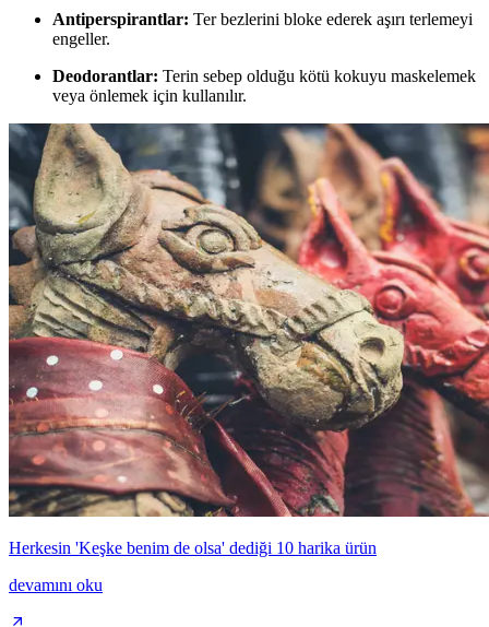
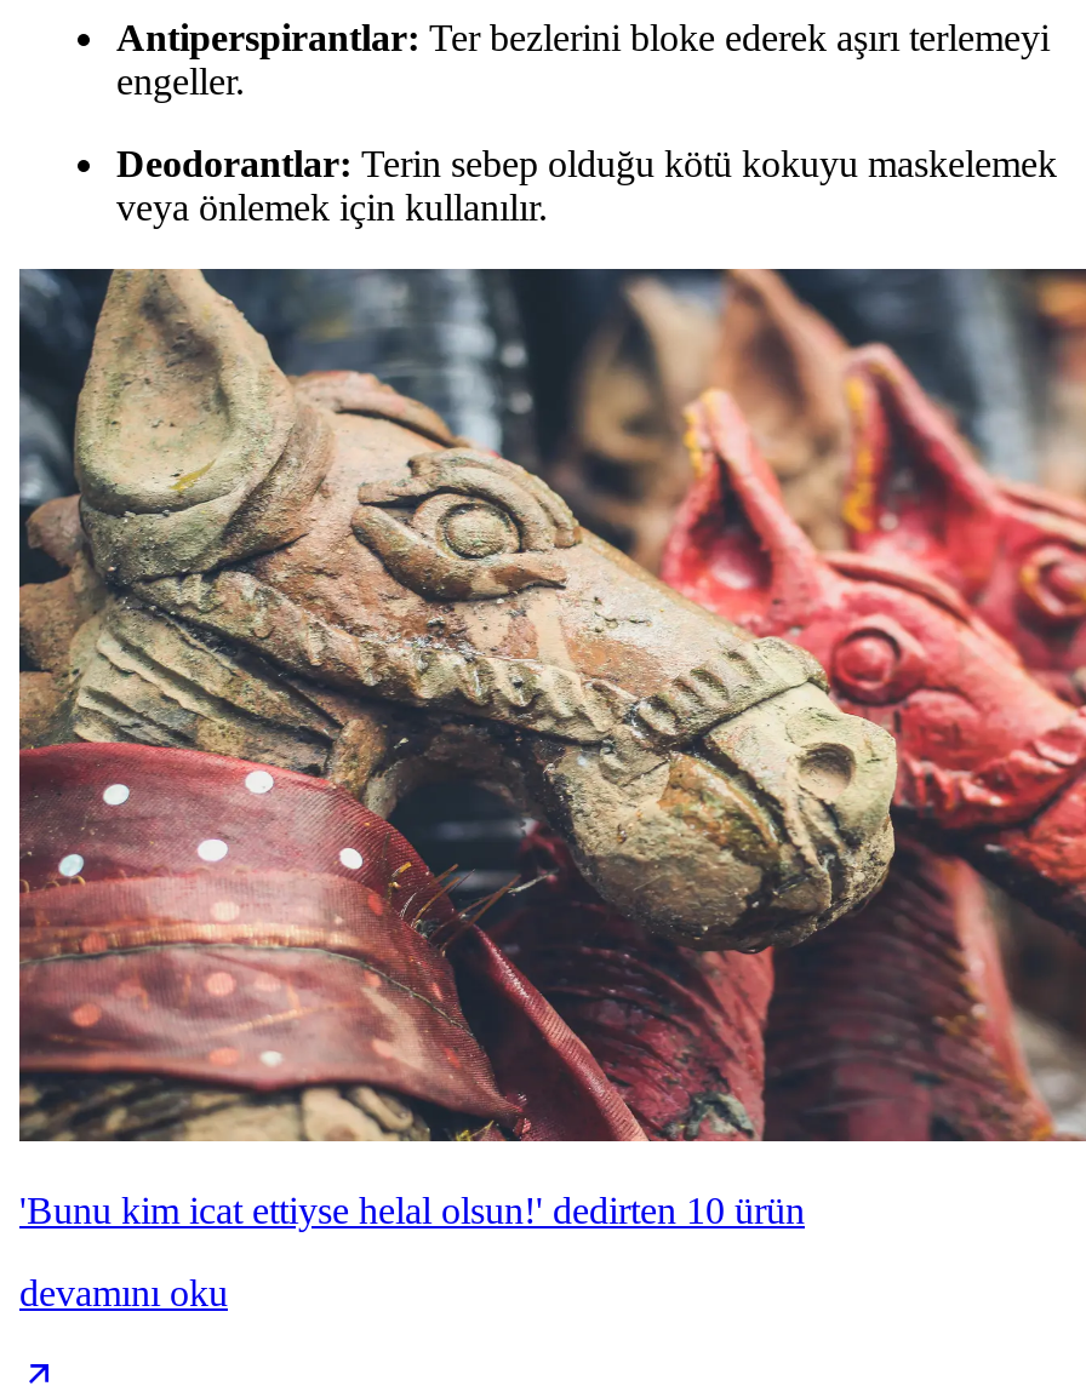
[9,538,377,557] Herkesin 'Keşke benim de olsa' dediği 10 harika ürün -> [19,1189,805,1231] 'Bunu kim icat ettiyse helal olsun!' dedirten 10 ürün

